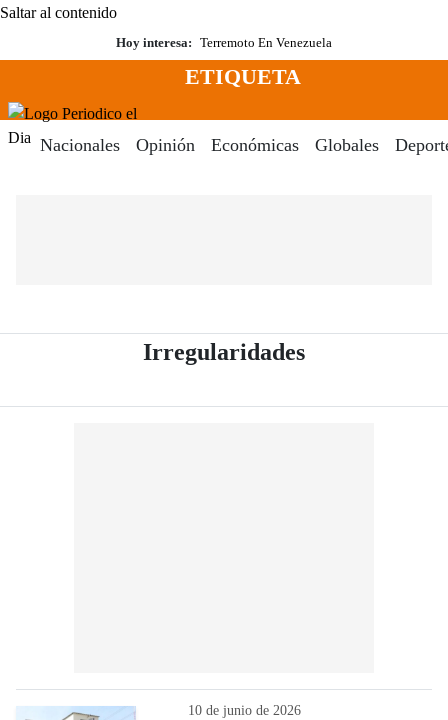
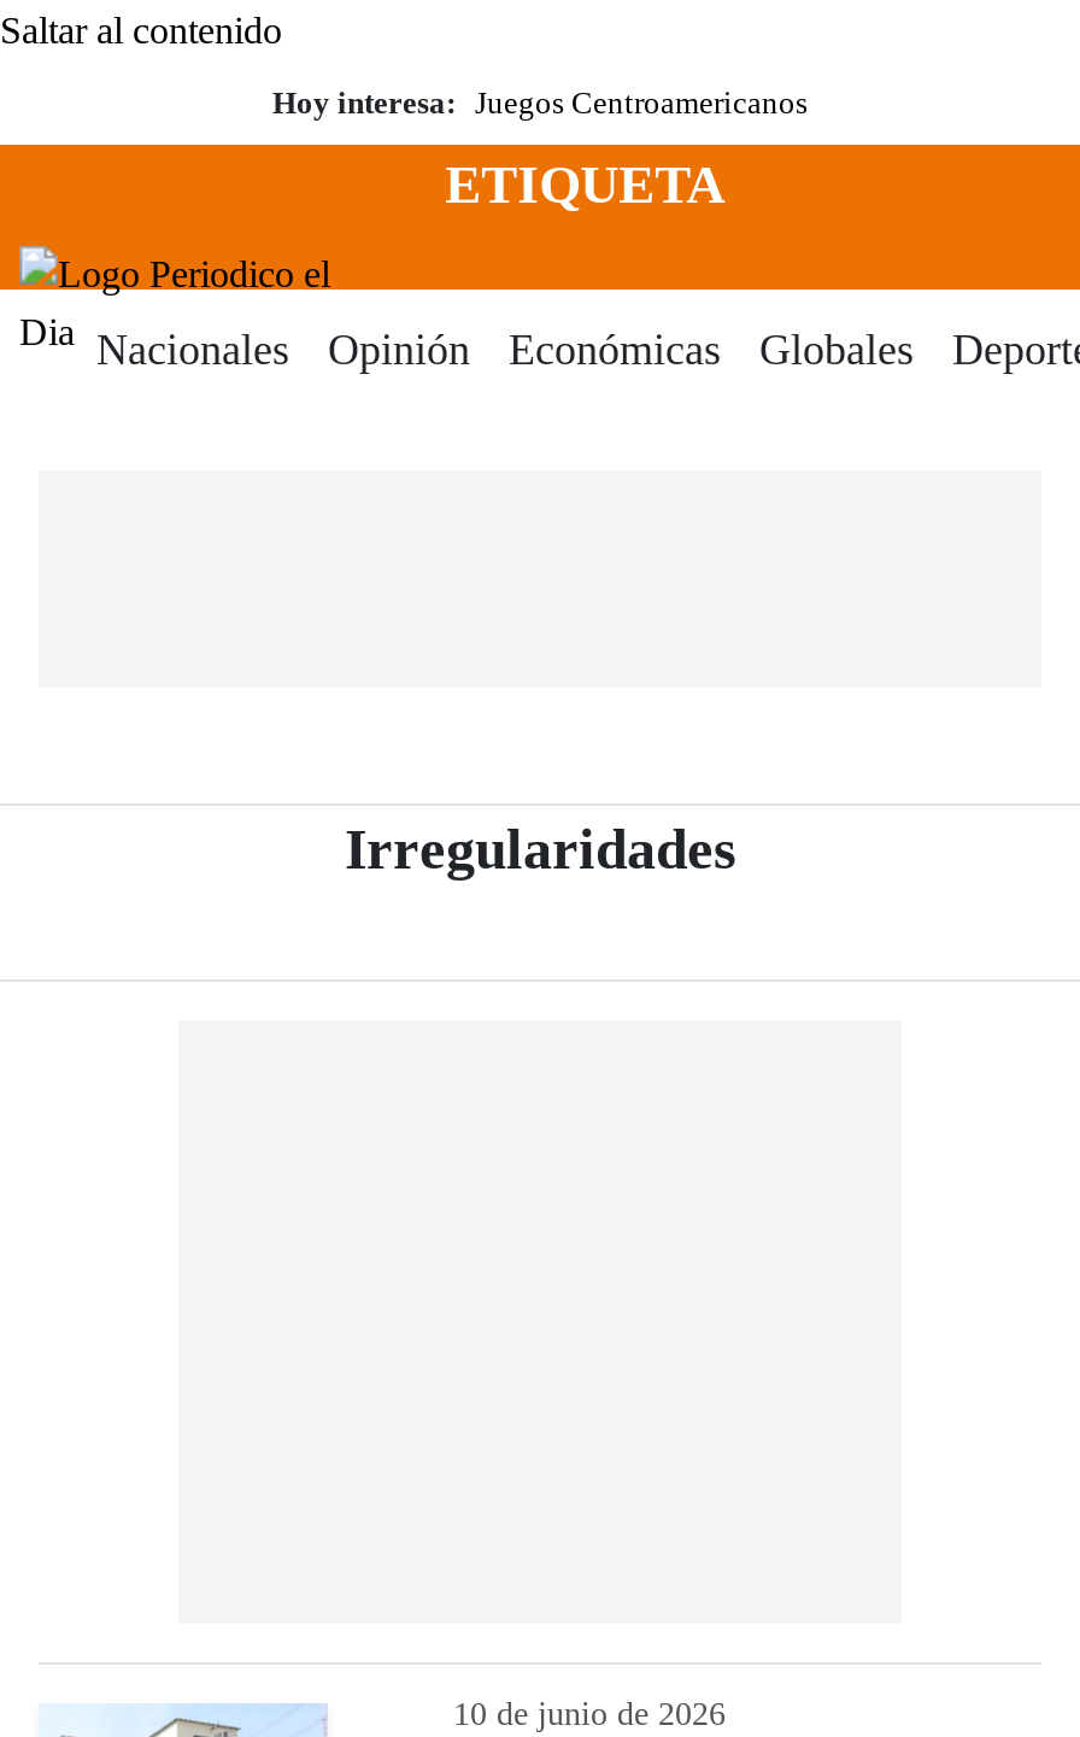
[116,35,332,50] Hoy interesa: Terremoto En Venezuela -> [272,84,808,121] Hoy interesa: Juegos Centroamericanos

